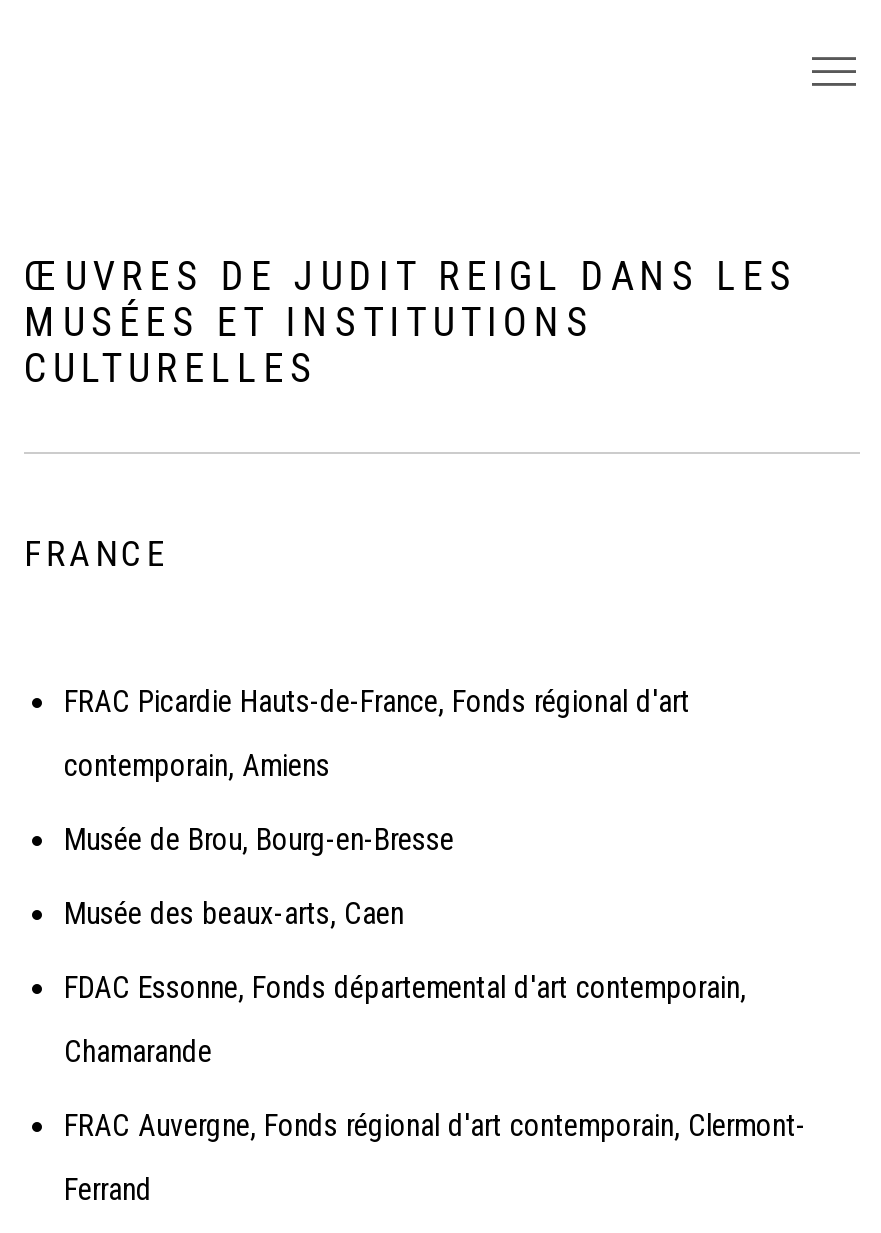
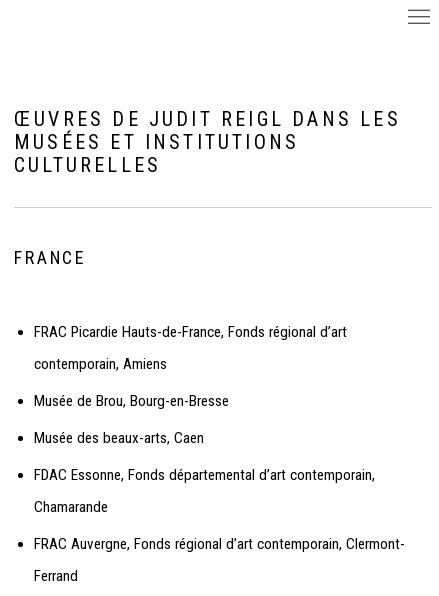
[64,684,690,720] FRAC Picardie Hauts-de-France, Fonds régional d'art -> [34,323,347,341] FRAC Picardie Hauts-de-France, Fonds régional d’art
[64,970,746,1006] FDAC Essonne, Fonds départemental d'art contemporain, -> [34,466,375,484] FDAC Essonne, Fonds départemental d’art contemporain,
[64,1108,806,1144] FRAC Auvergne, Fonds régional d'art contemporain, Clermont- -> [34,535,405,553] FRAC Auvergne, Fonds régional d’art contemporain, Clermont-

